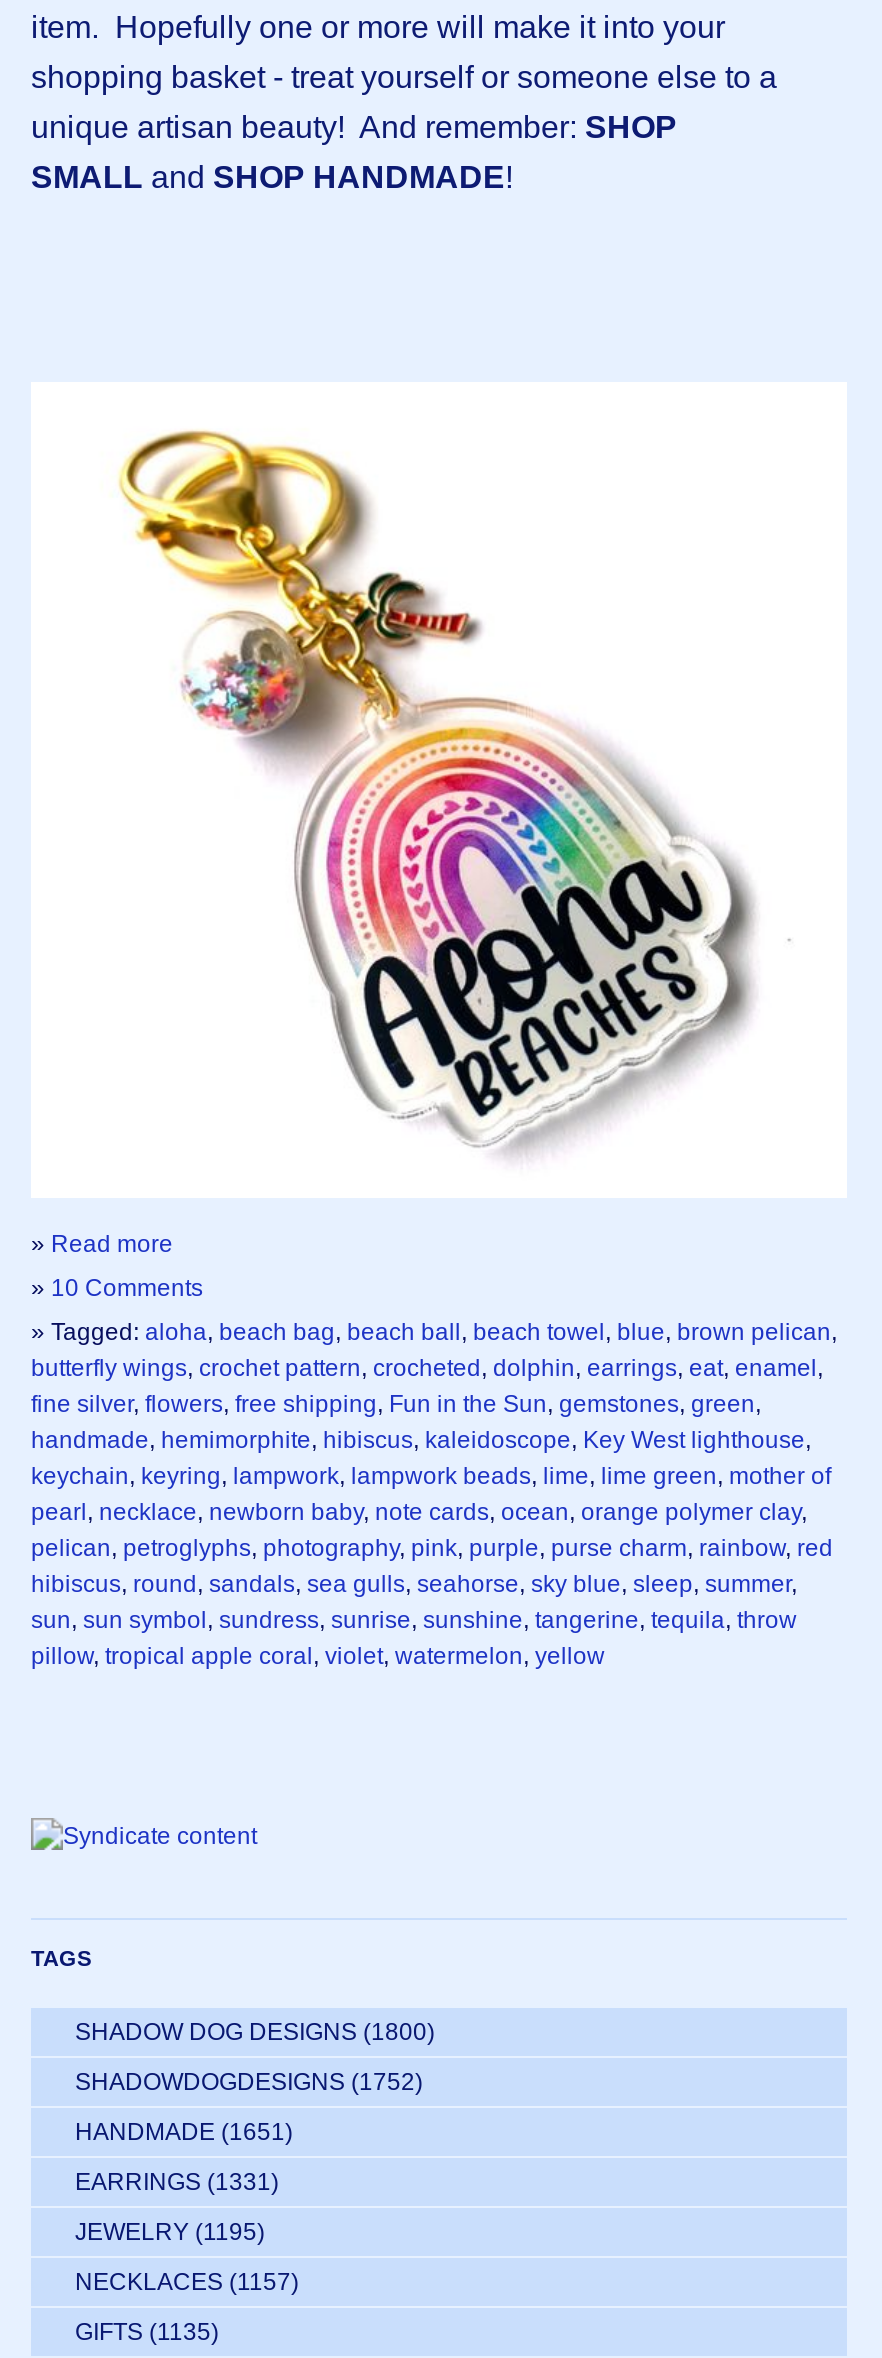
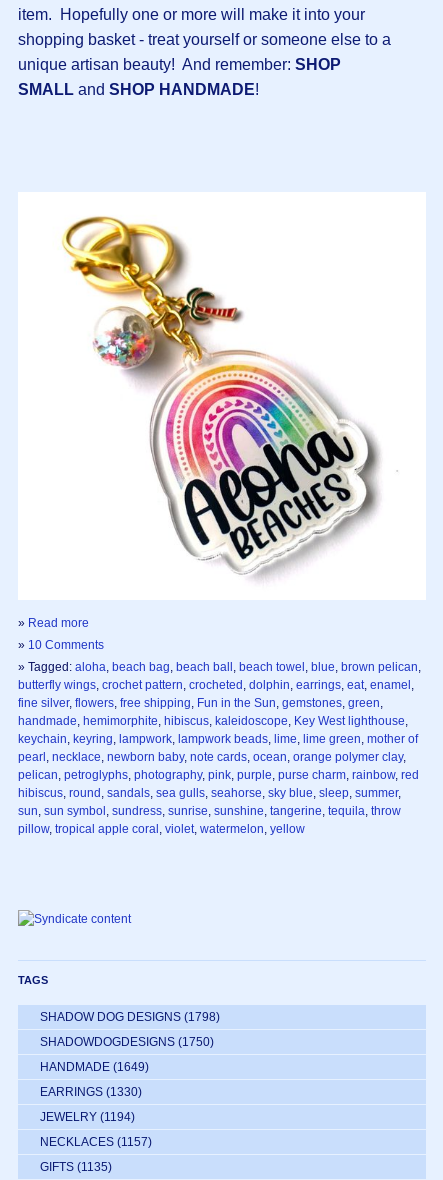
[75,2017,435,2045] SHADOW DOG DESIGNS (1800) -> [40,1009,220,1023] SHADOW DOG DESIGNS (1798)
[75,2067,423,2095] SHADOWDOGDESIGNS (1752) -> [40,1034,214,1048] SHADOWDOGDESIGNS (1750)
[75,2117,293,2145] HANDMADE (1651) -> [40,1059,149,1073] HANDMADE (1649)
[75,2167,279,2195] EARRINGS (1331) -> [40,1084,142,1098] EARRINGS (1330)
[75,2217,265,2245] JEWELRY (1195) -> [40,1109,135,1123] JEWELRY (1194)

